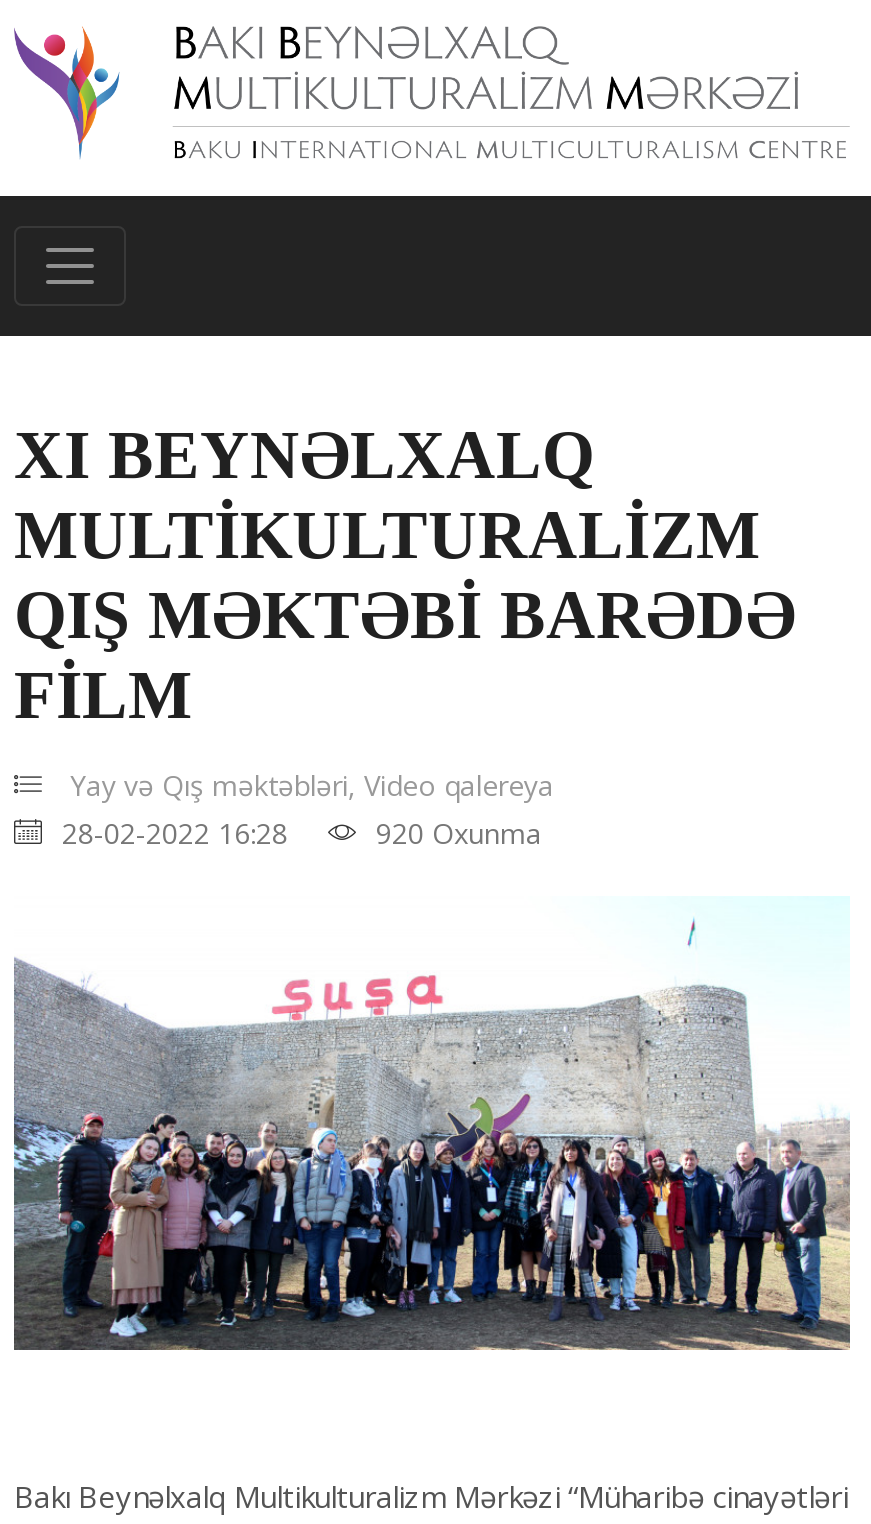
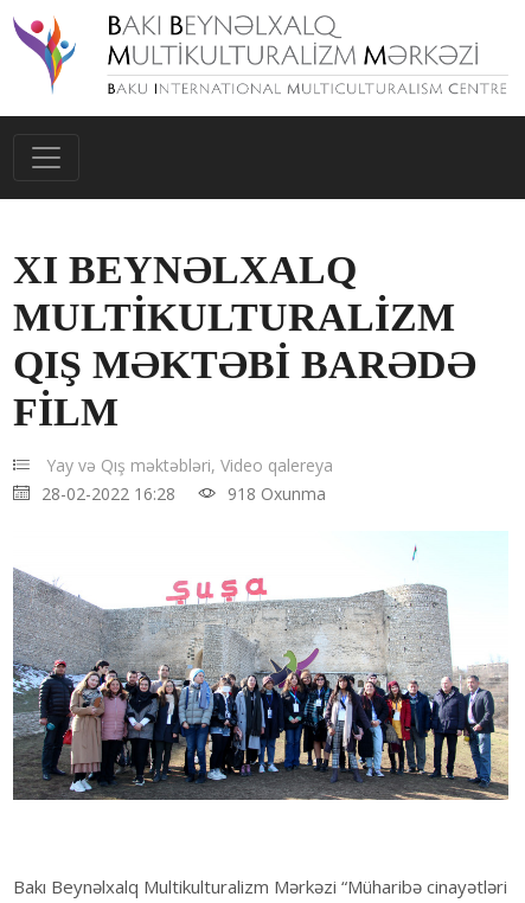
[376,814,542,852] 920 Oxunma -> [228,482,326,505] 918 Oxunma

